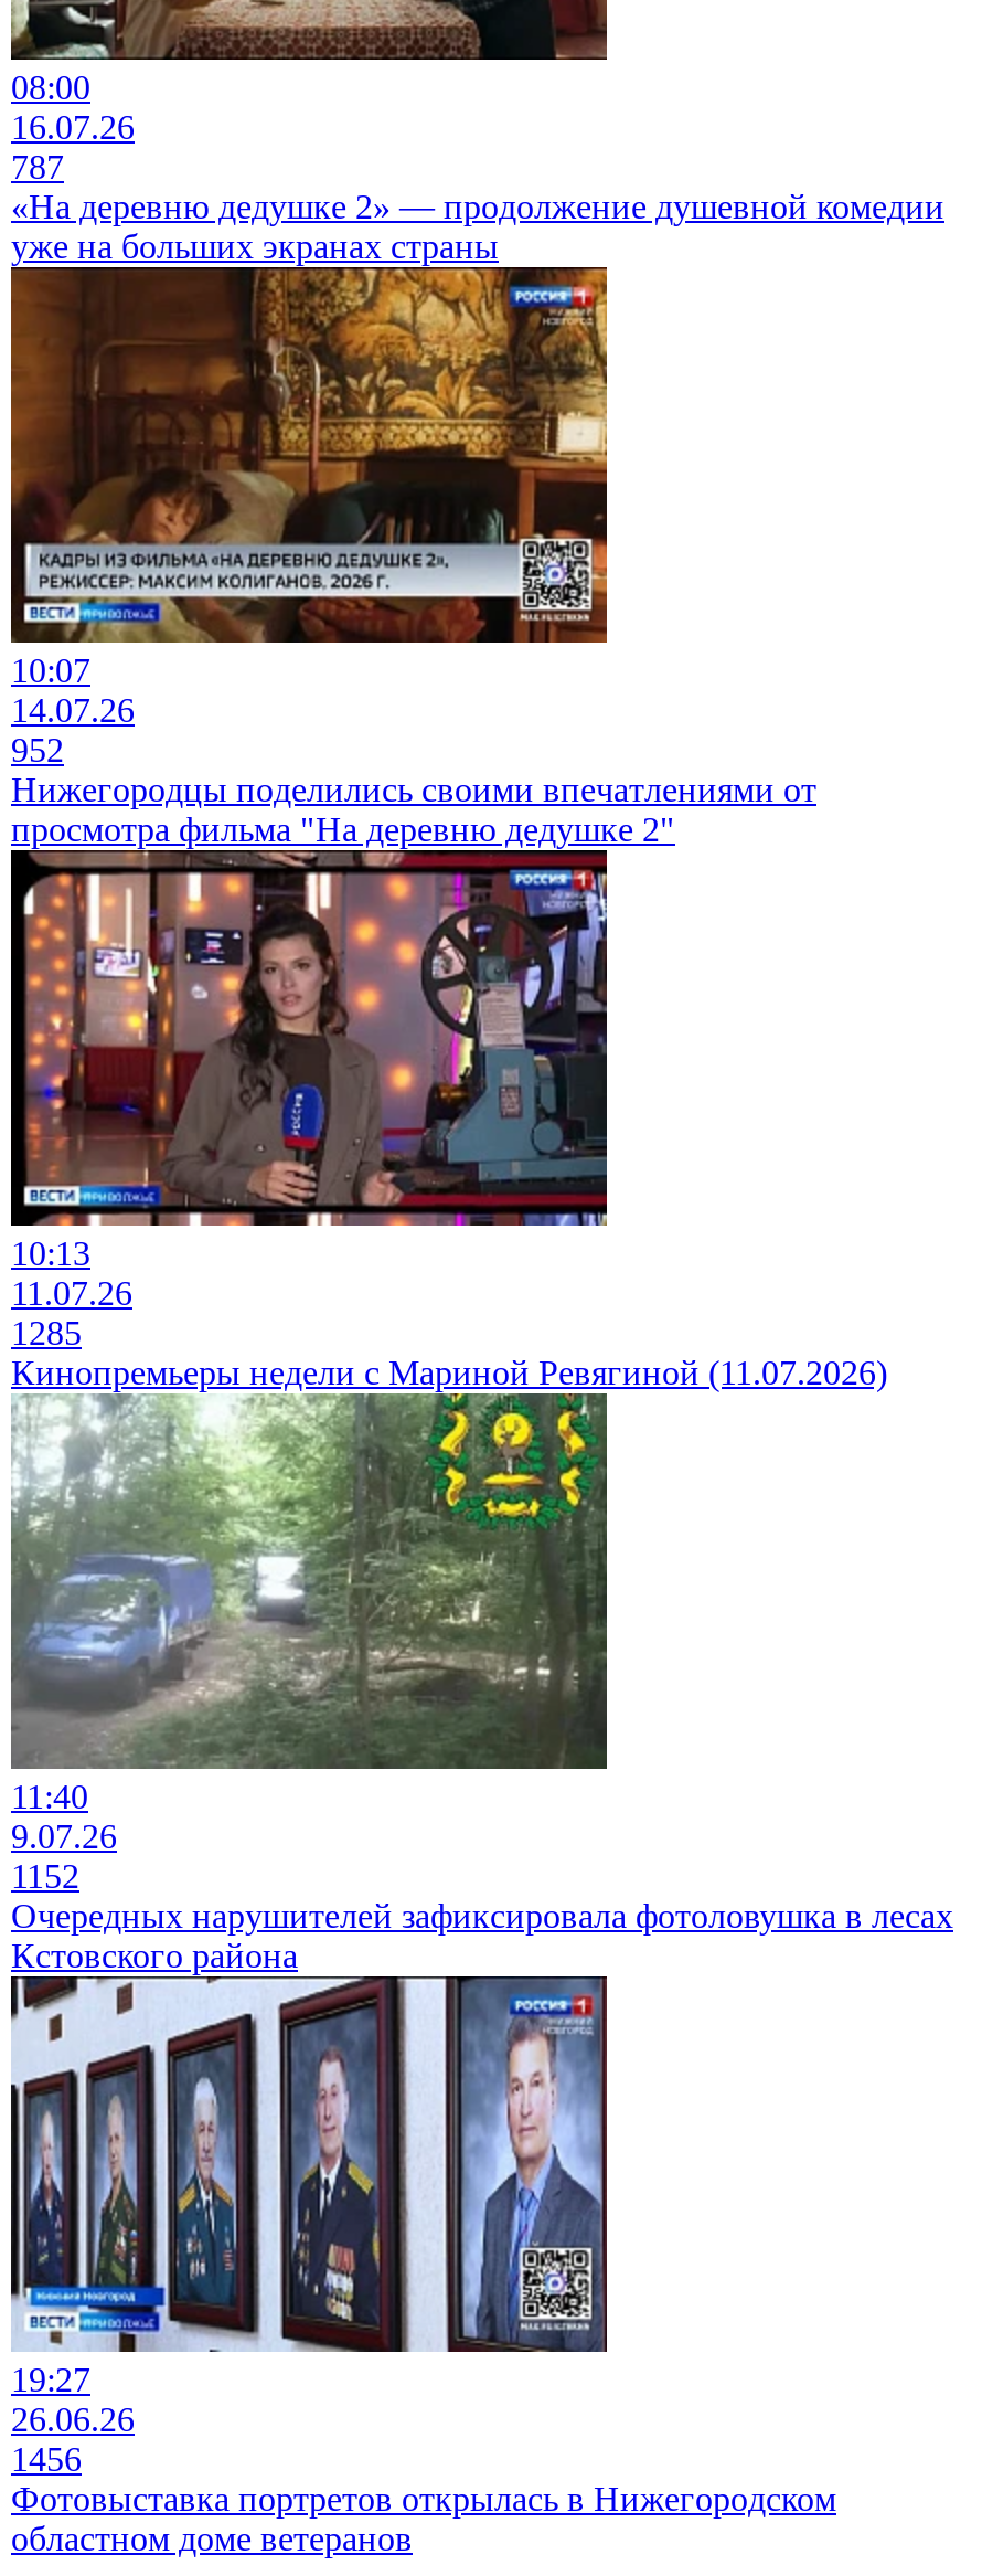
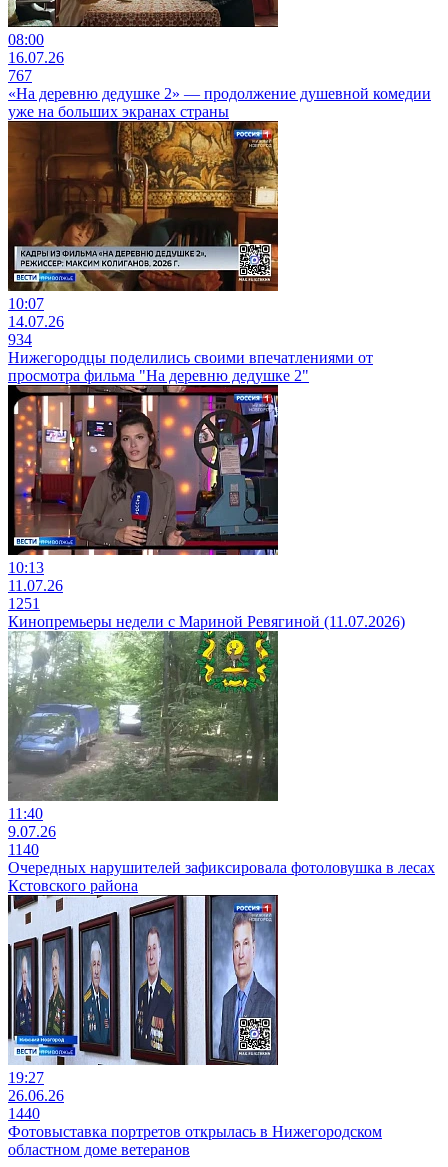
[11,147,64,185] 787 -> [8,67,32,84] 767
[11,730,64,768] 952 -> [8,331,32,348] 934
[11,1313,82,1351] 1285 -> [8,595,40,612] 1251
[11,1857,79,1894] 1152 -> [8,841,39,858] 1140
[11,2440,82,2477] 1456 -> [8,1105,40,1122] 1440

